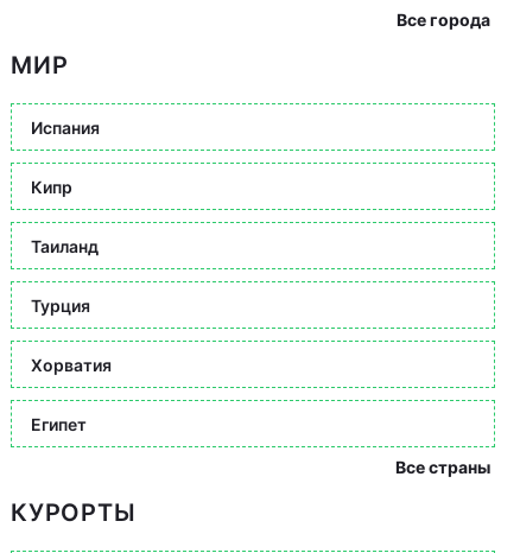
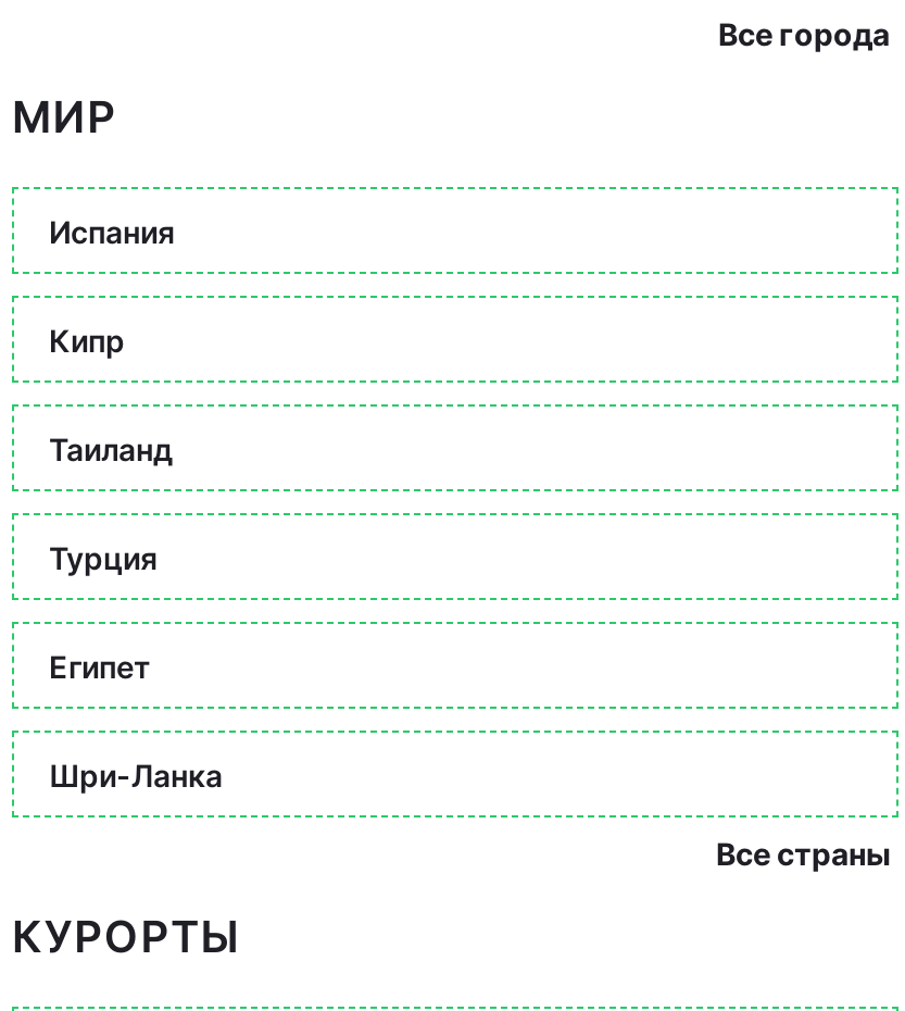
[31,354,112,374] Хорватия -> none
moved [31,414,87,434] -> [49,647,151,684]: Египет
none -> [49,756,223,792] Шри-Ланка

